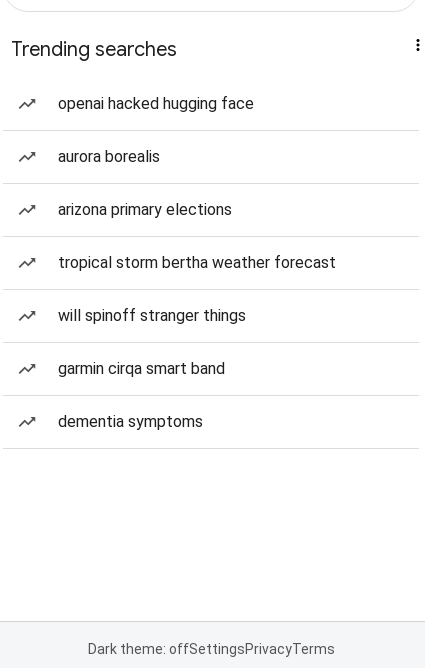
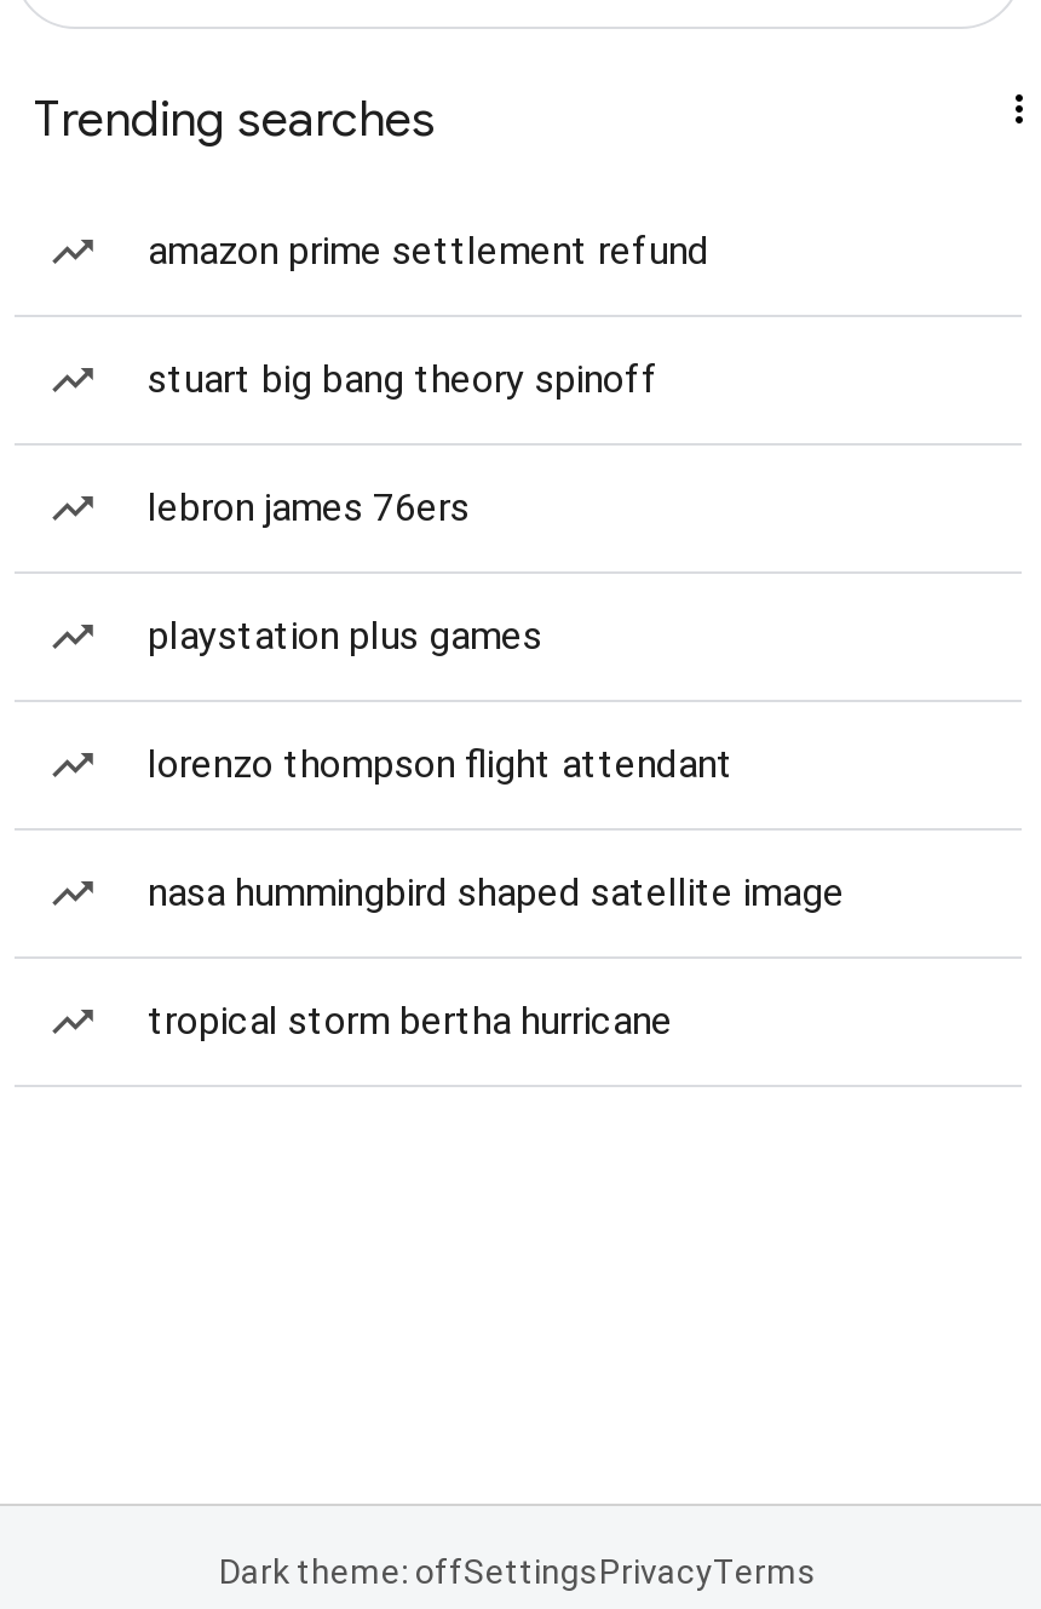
[58,94,254,113] openai hacked hugging face -> [148,228,709,274] amazon prime settlement refund
[58,147,160,166] aurora borealis -> [148,356,658,402] stuart big bang theory spinoff
[58,200,232,219] arizona primary elections -> [148,484,470,530] lebron james 76ers
[58,253,336,272] tropical storm bertha weather forecast -> [148,613,542,659] playstation plus games
[58,306,246,325] will spinoff stranger things -> [148,741,734,787] lorenzo thompson flight attendant
[58,359,225,378] garmin cirqa smart band -> [148,869,845,915] nasa hummingbird shaped satellite image
[58,412,203,431] dementia symptoms -> [148,998,673,1044] tropical storm bertha hurricane

